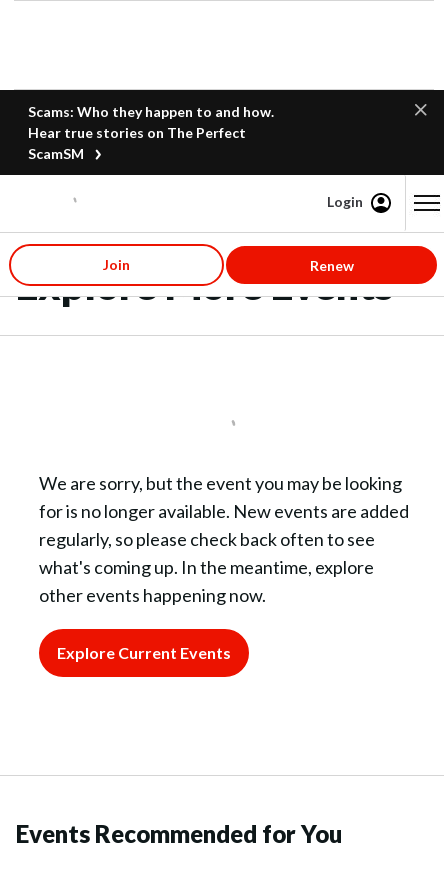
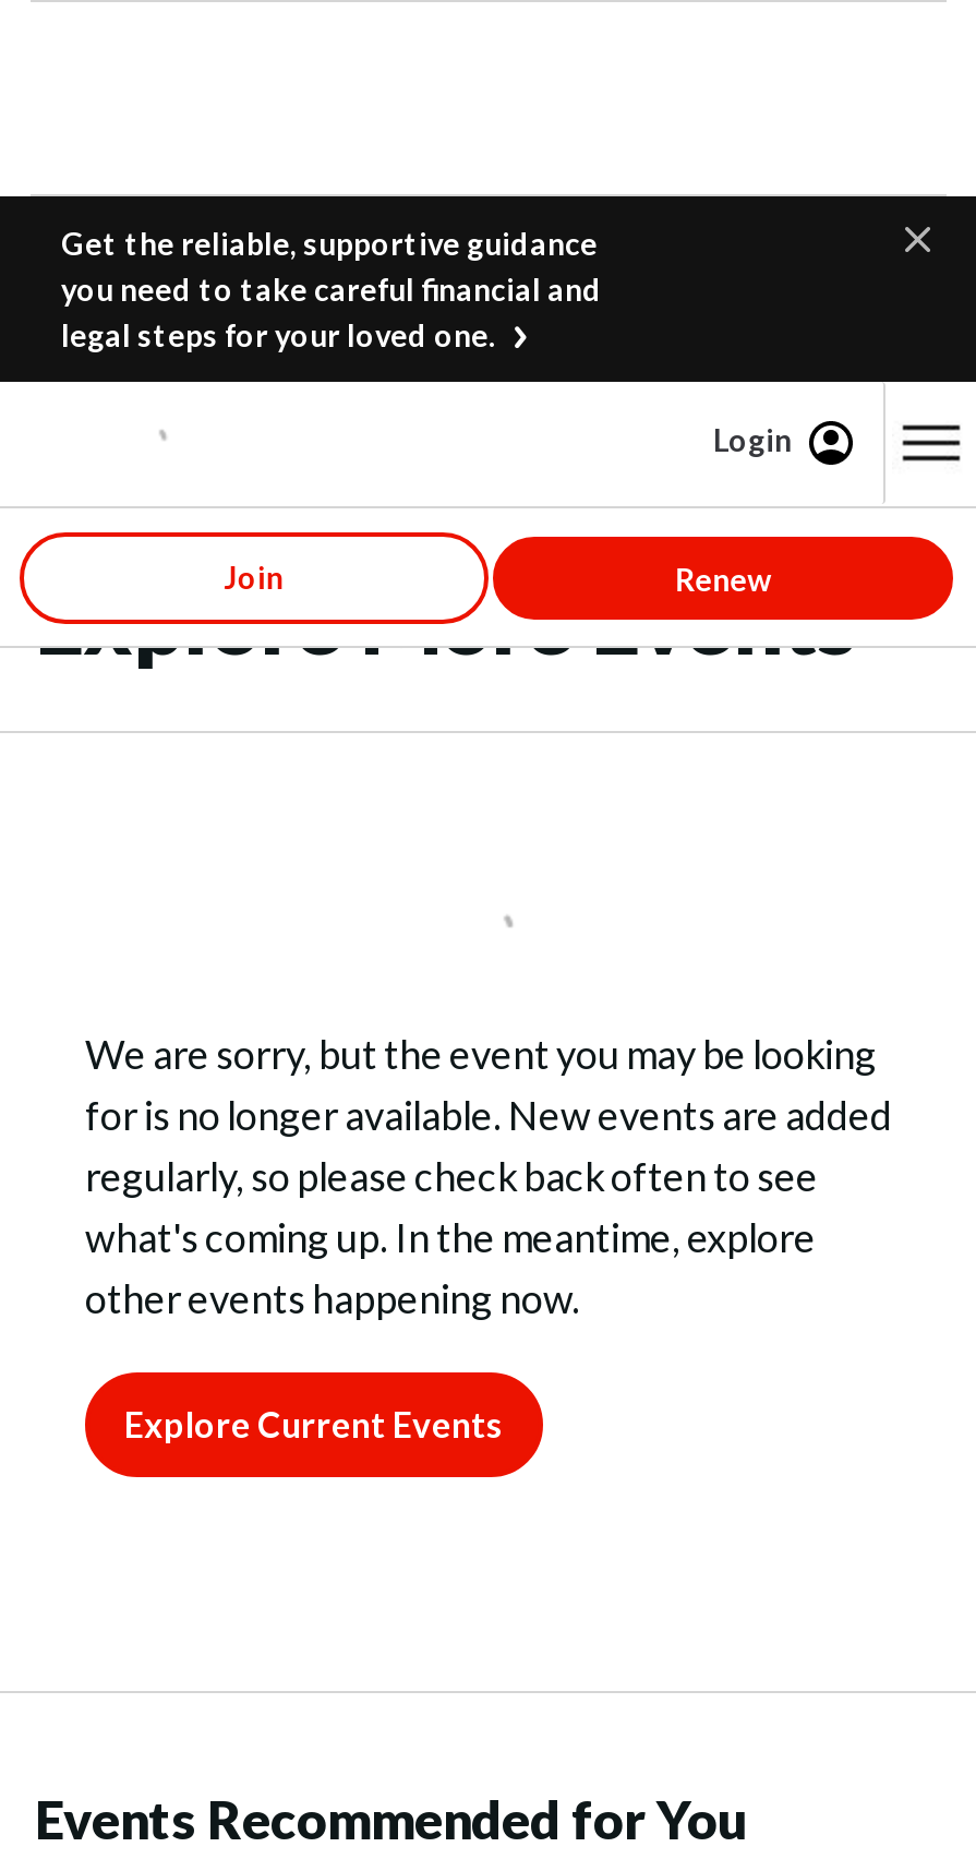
[28,103,274,162] Scams: Who they happen to and how. | Hear true stories on The Perfect | ScamSM -> [61,225,602,353] Get the reliable, supportive guidance | you need to take careful financial and | legal steps for your loved one.

